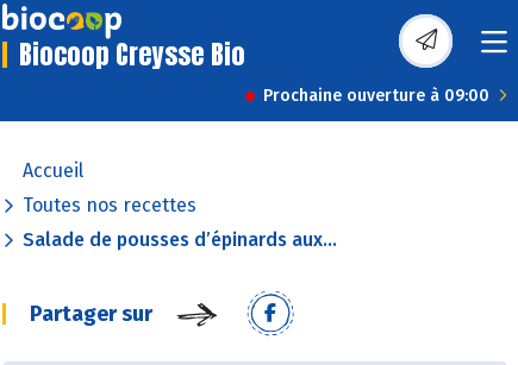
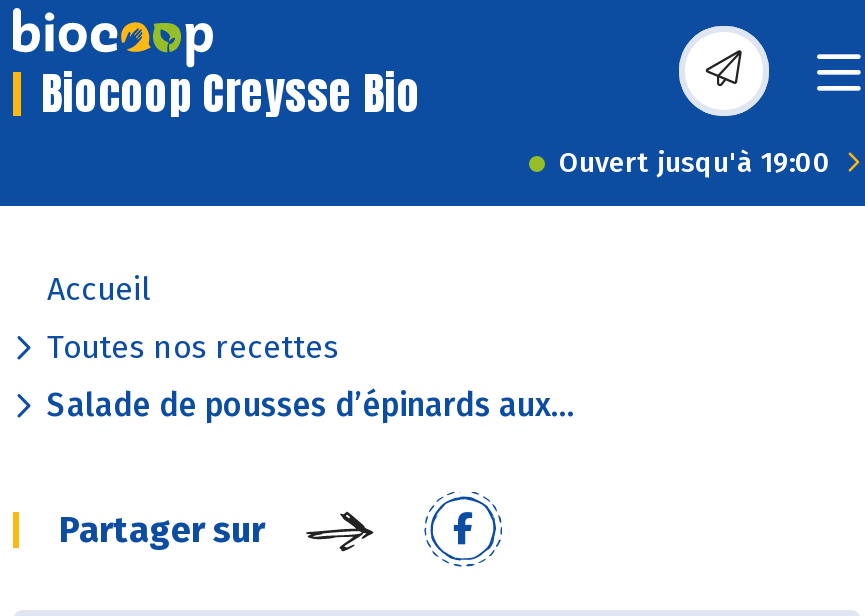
[263,86,489,106] Prochaine ouverture à 09:00 -> [559,146,831,180] Ouvert jusqu'à 19:00

